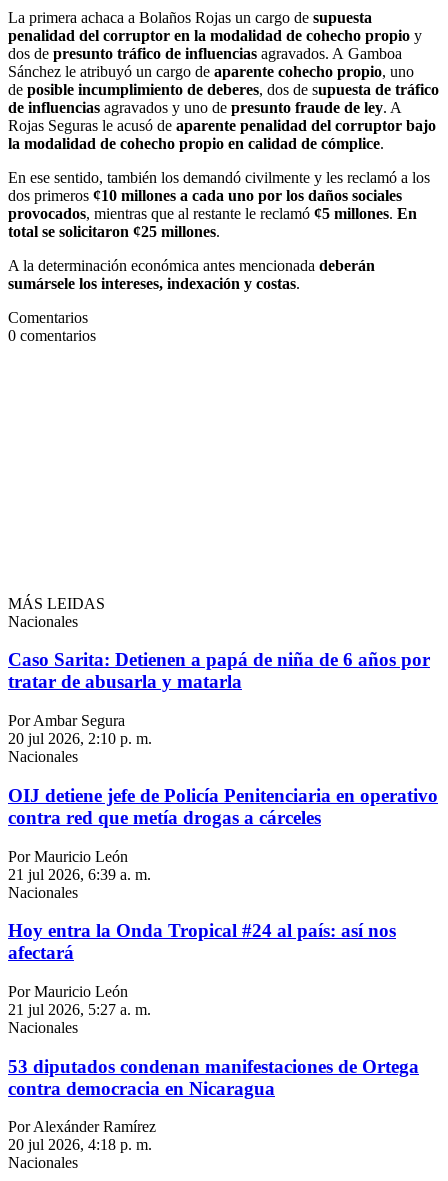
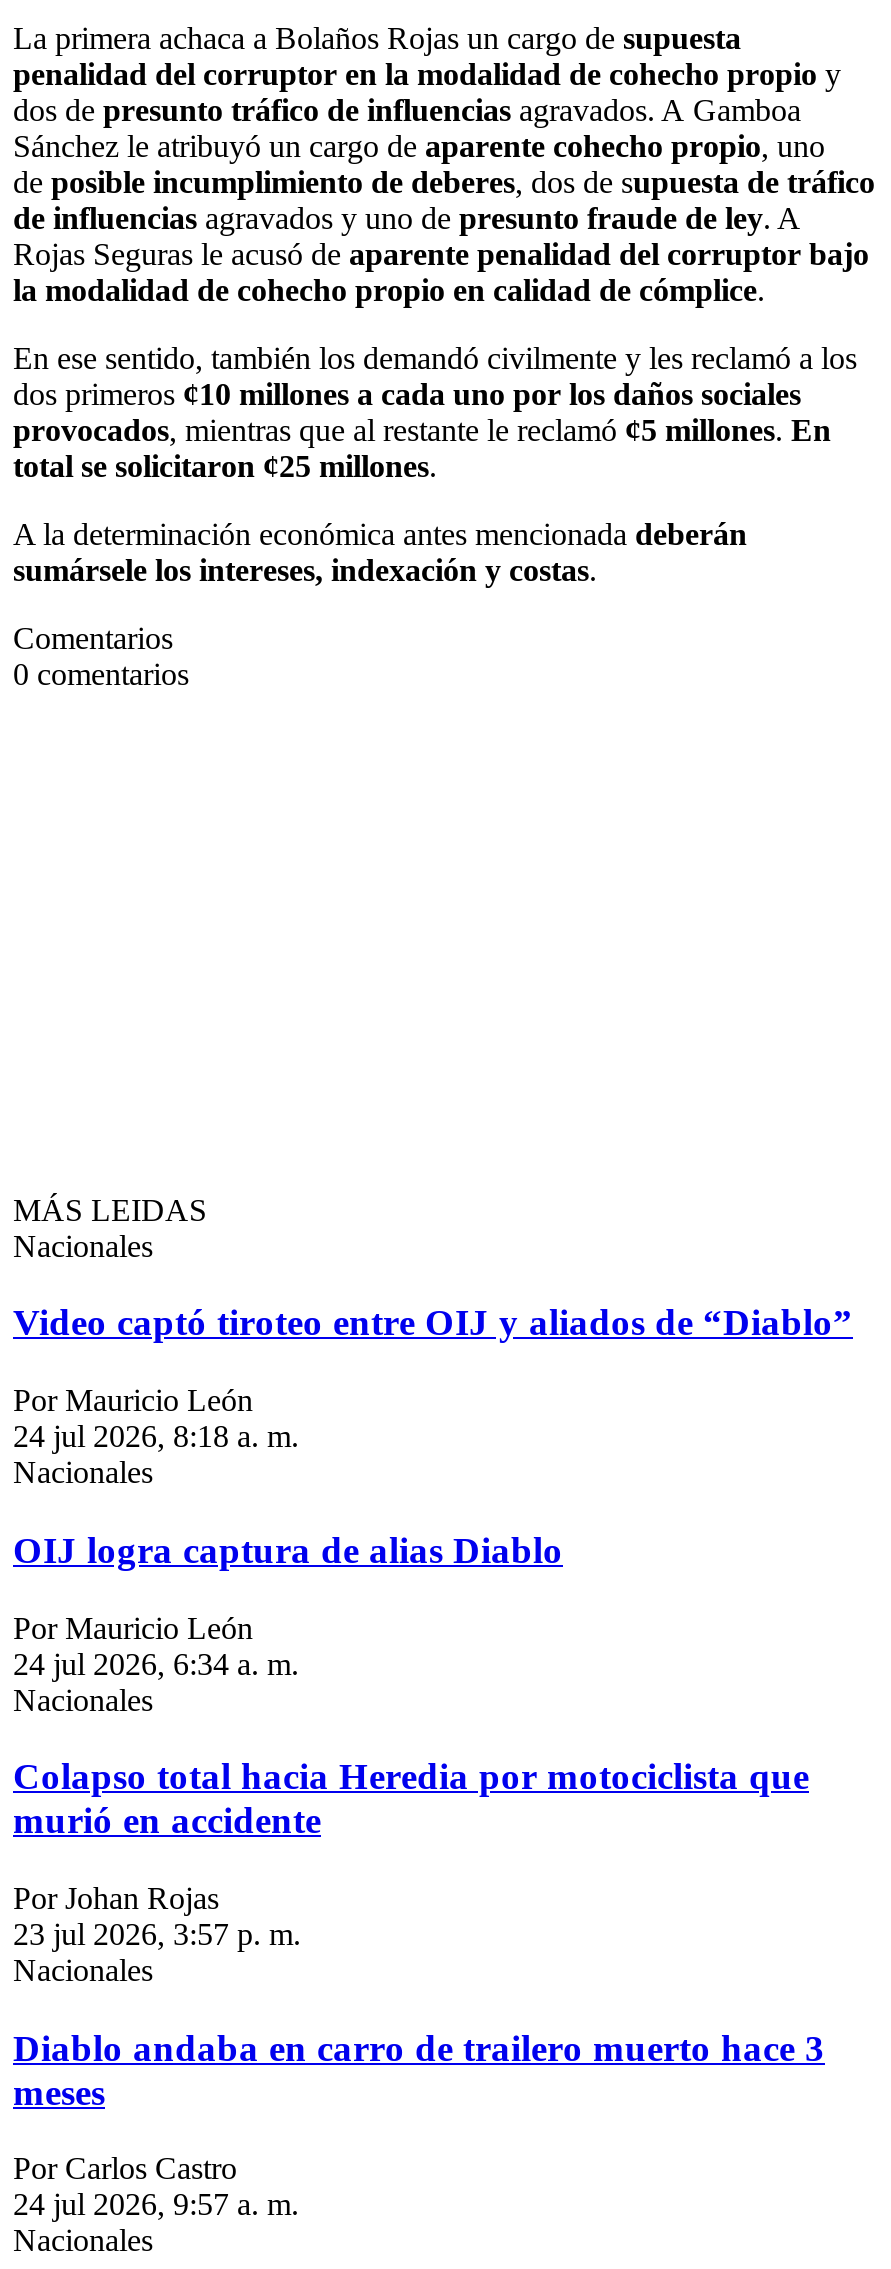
[8,649,430,692] Caso Sarita: Detienen a papá de niña de 6 años por | tratar de abusarla y matarla -> [13,1302,853,1344] Video captó tiroteo entre OIJ y aliados de “Diablo”
[8,712,152,747] Por Ambar Segura | 20 jul 2026, 2:10 p. m. -> [13,1383,299,1453] Por Mauricio León | 24 jul 2026, 8:18 a. m.
[8,785,438,828] OIJ detiene jefe de Policía Penitenciaria en operativo | contra red que metía drogas a cárceles -> [13,1529,563,1571] OIJ logra captura de alias Diablo
[8,866,151,883] 21 jul 2026, 6:39 a. m. -> [13,1646,299,1680] 24 jul 2026, 6:34 a. m.
[8,920,396,963] Hoy entra la Onda Tropical #24 al país: así nos | afectará -> [13,1756,809,1842] Colapso total hacia Heredia por motociclista que | murió en accidente
[8,983,151,1018] Por Mauricio León | 21 jul 2026, 5:27 a. m. -> [13,1881,301,1951] Por Johan Rojas | 23 jul 2026, 3:57 p. m.
[8,1056,419,1099] 53 diputados condenan manifestaciones de Ortega | contra democracia en Nicaragua -> [13,2027,825,2113] Diablo andaba en carro de trailero muerto hace 3 | meses
[8,1118,156,1153] Por Alexánder Ramírez | 20 jul 2026, 4:18 p. m. -> [13,2152,299,2222] Por Carlos Castro | 24 jul 2026, 9:57 a. m.

